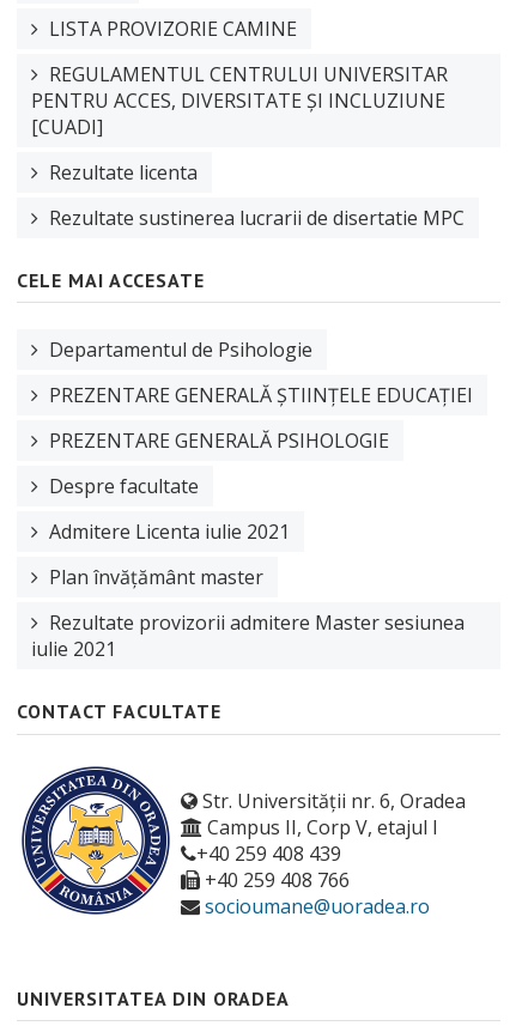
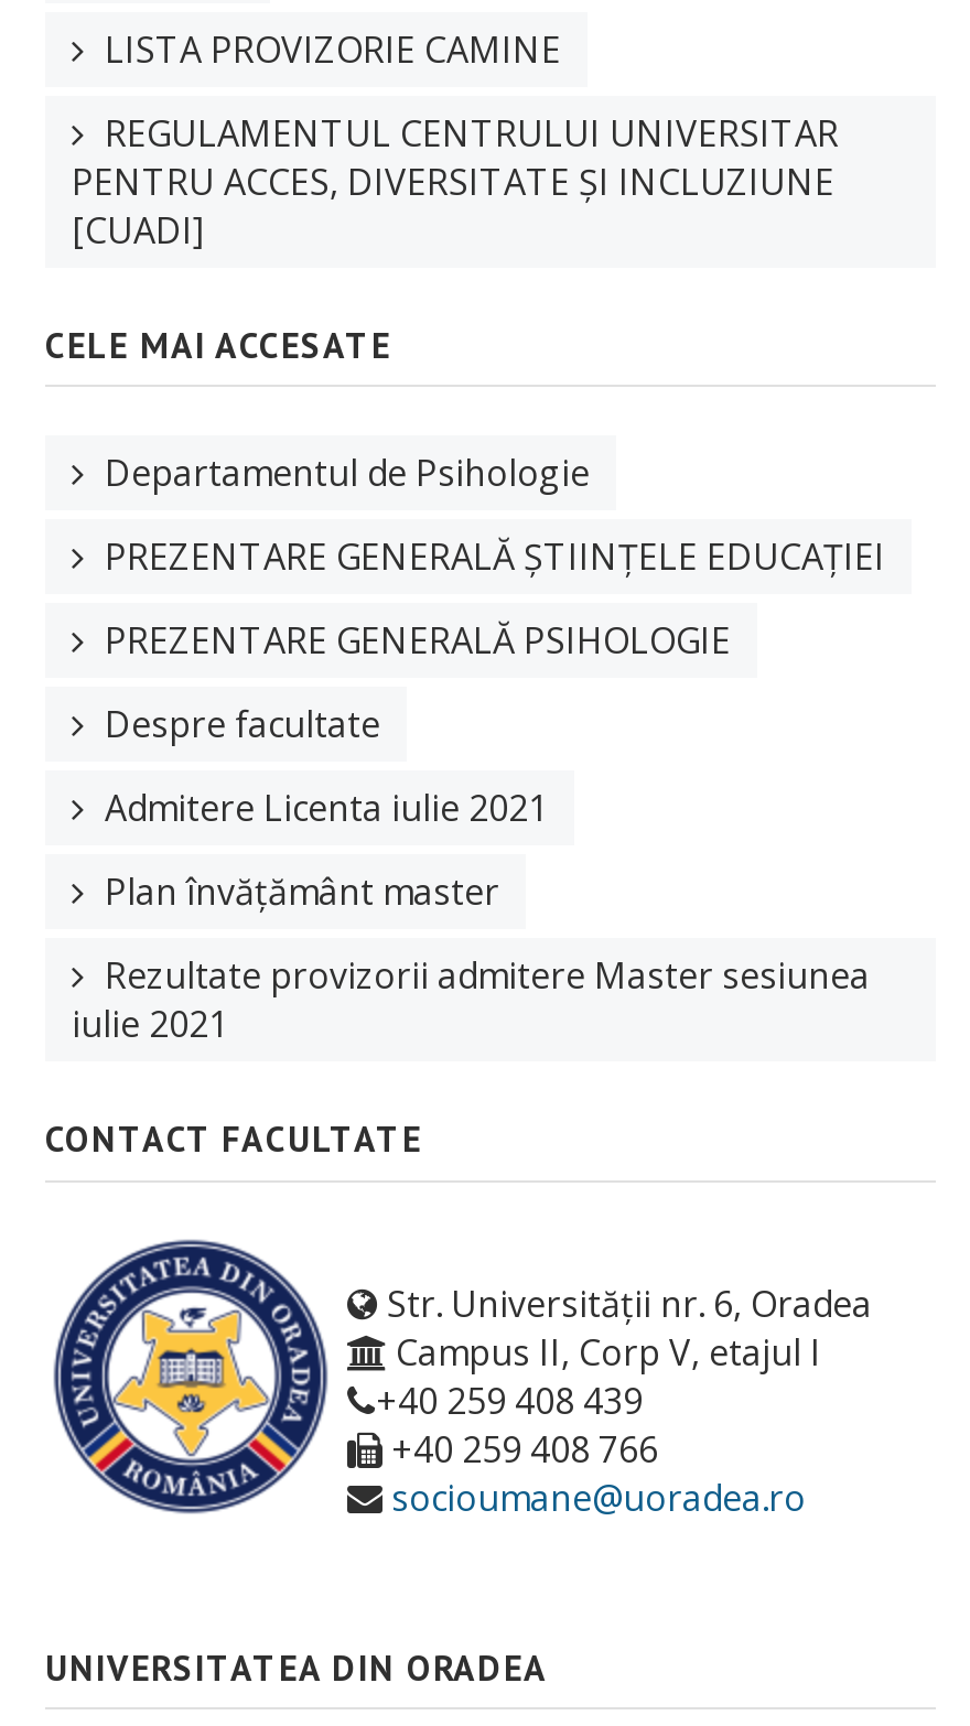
[49,159,465,231] Rezultate licenta | Rezultate sustinerea lucrarii de disertatie MPC -> none

